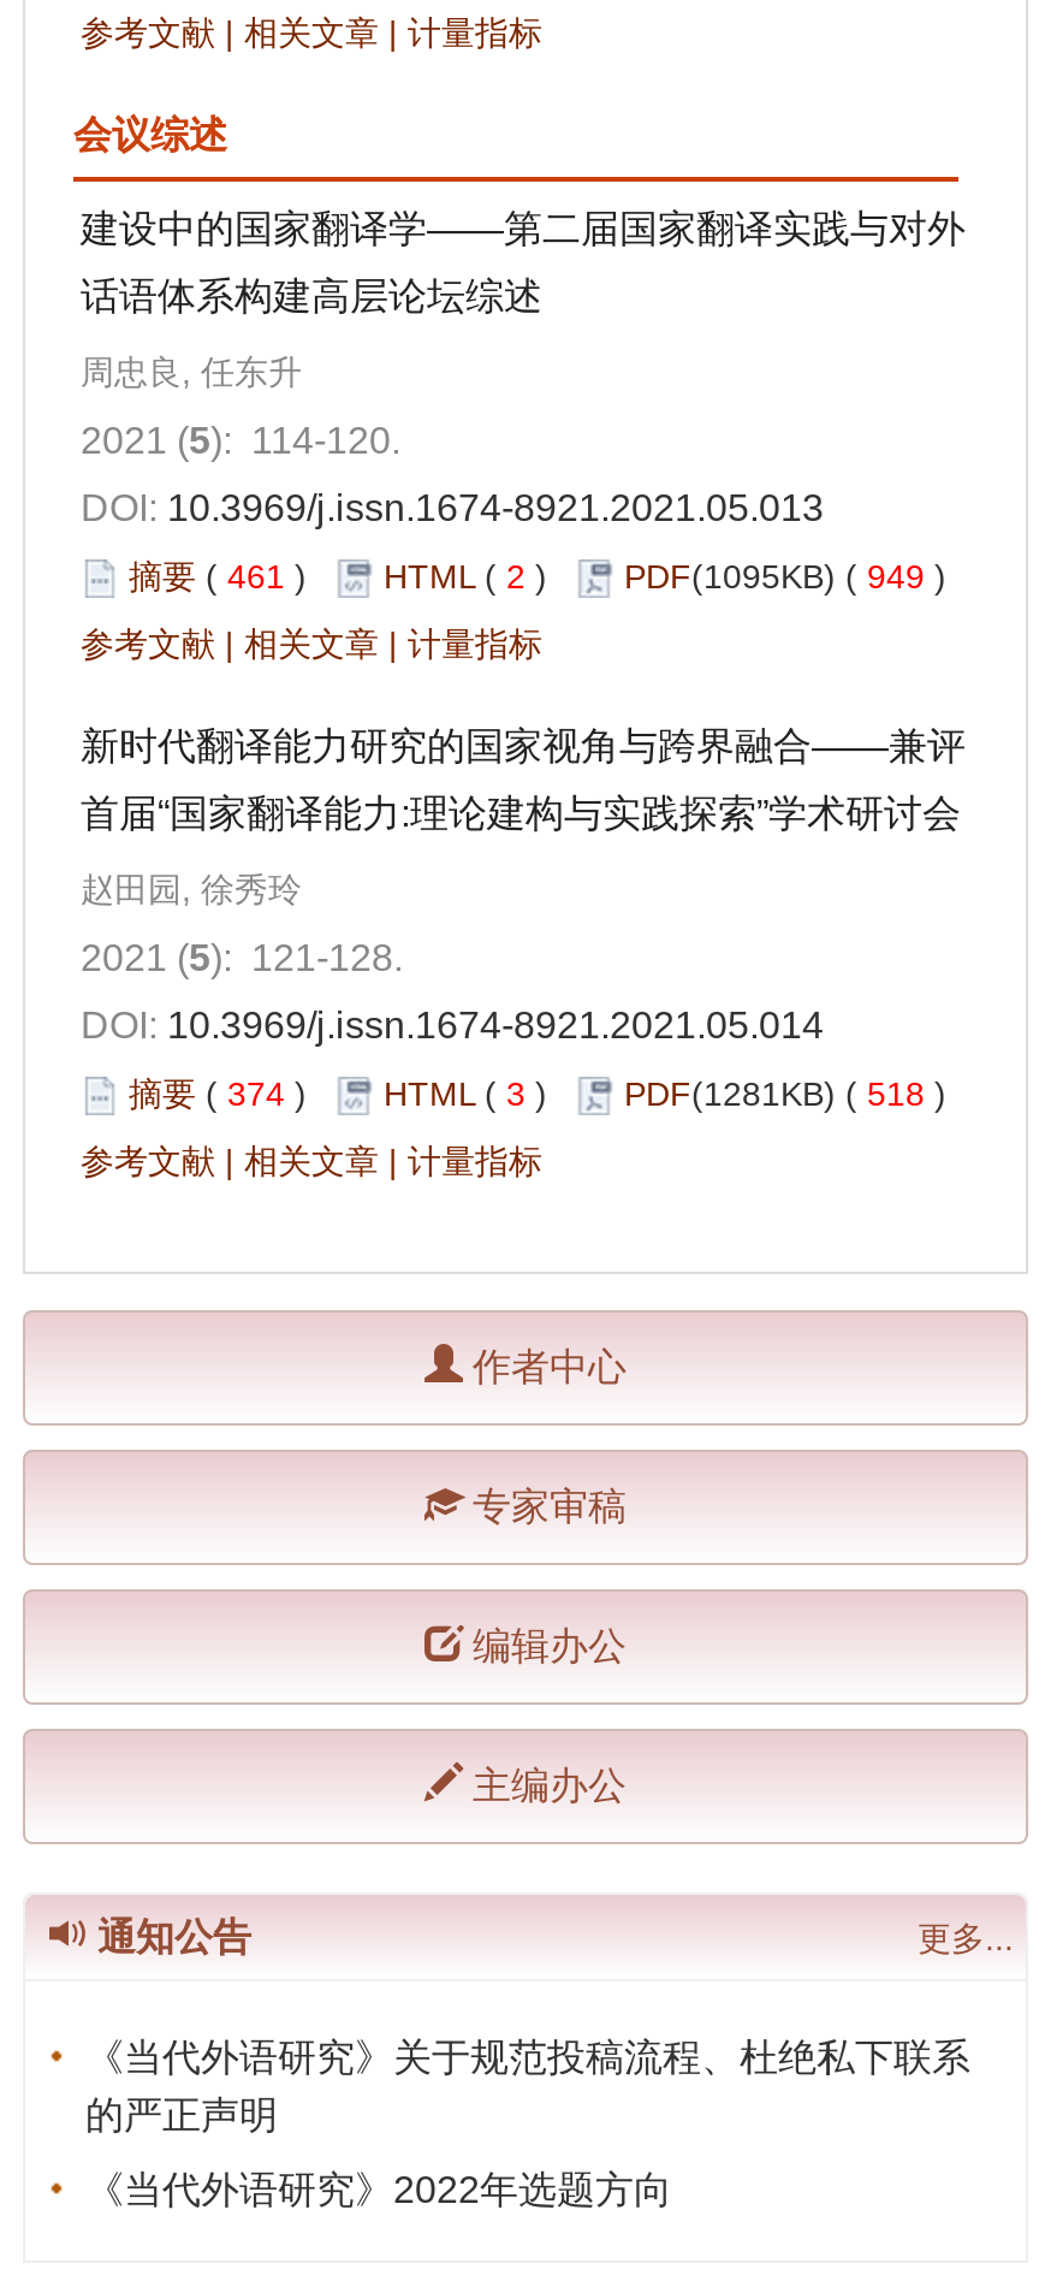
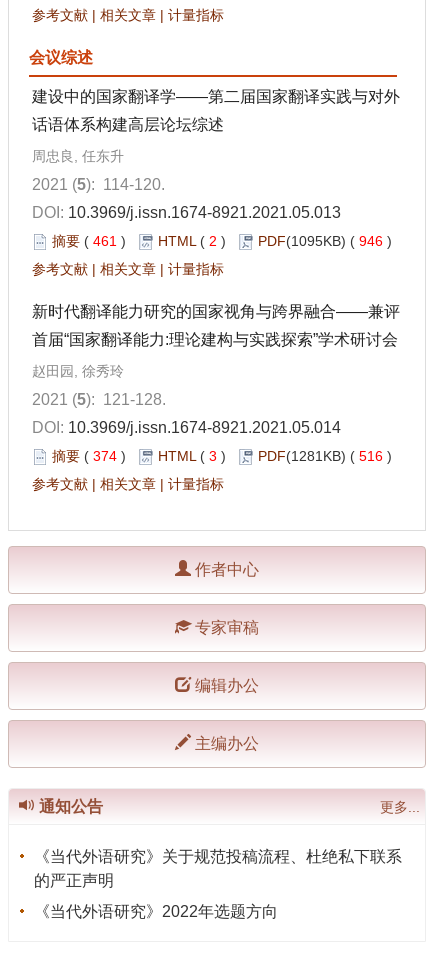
[129,557,966,596] 摘要(461) HTML (2) PDF(1095KB) (949) -> [52,233,400,249] 摘要(461) HTML (2) PDF(1095KB) (946)
[129,1074,966,1113] 摘要(374) HTML (3) PDF(1281KB) (518) -> [52,448,400,464] 摘要(374) HTML (3) PDF(1281KB) (516)

